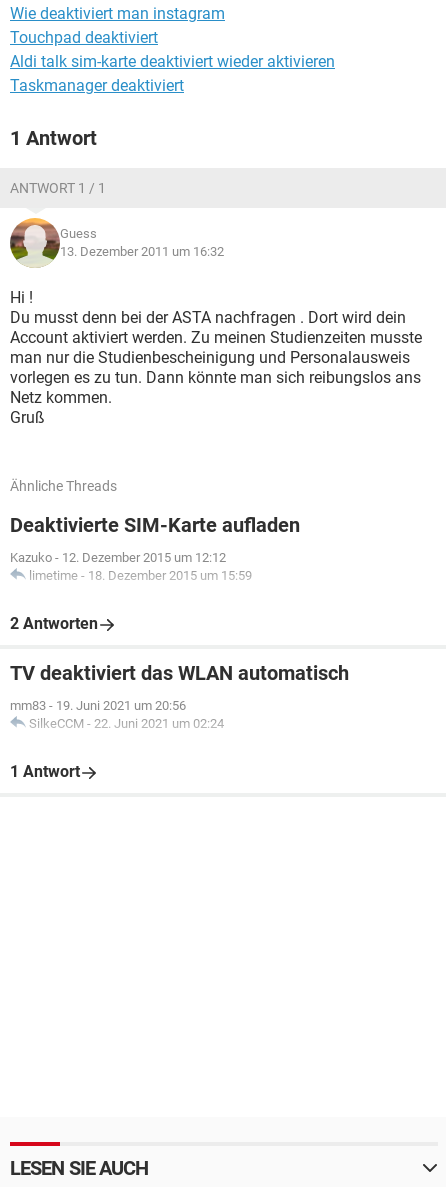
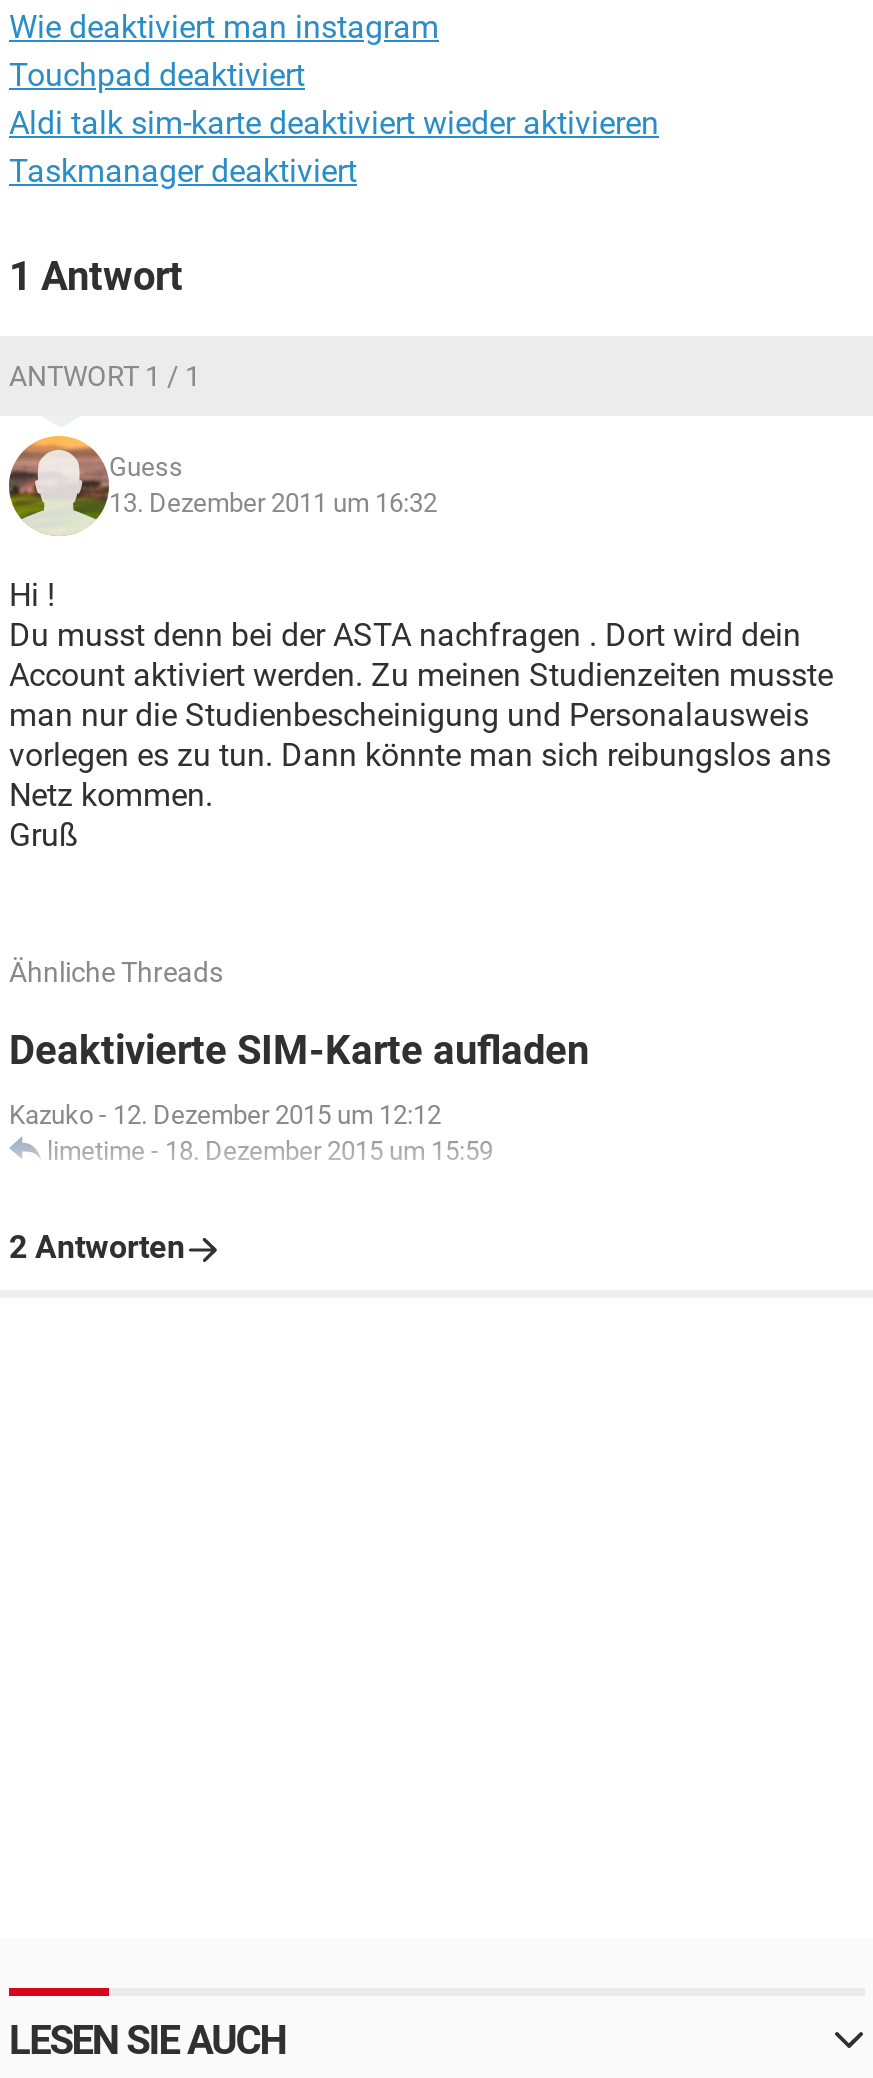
[10,661,349,781] TV deaktiviert das WLAN automatisch | mm83 - 19. Juni 2021 um 20:56 | SilkeCCM - 22. Juni 2021 um 02:24 | 1 Antwort -> none

